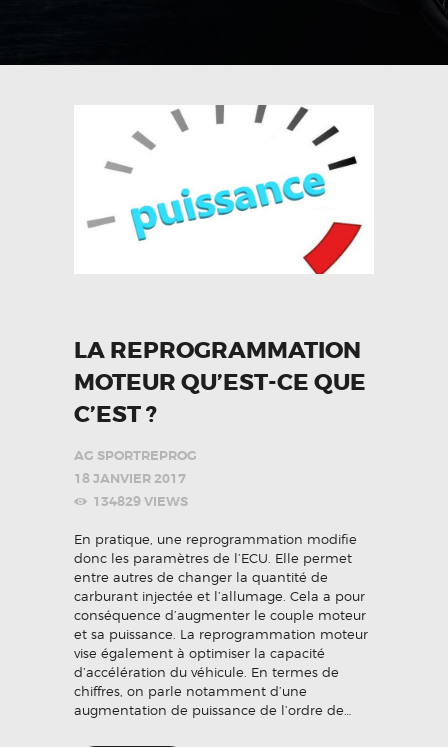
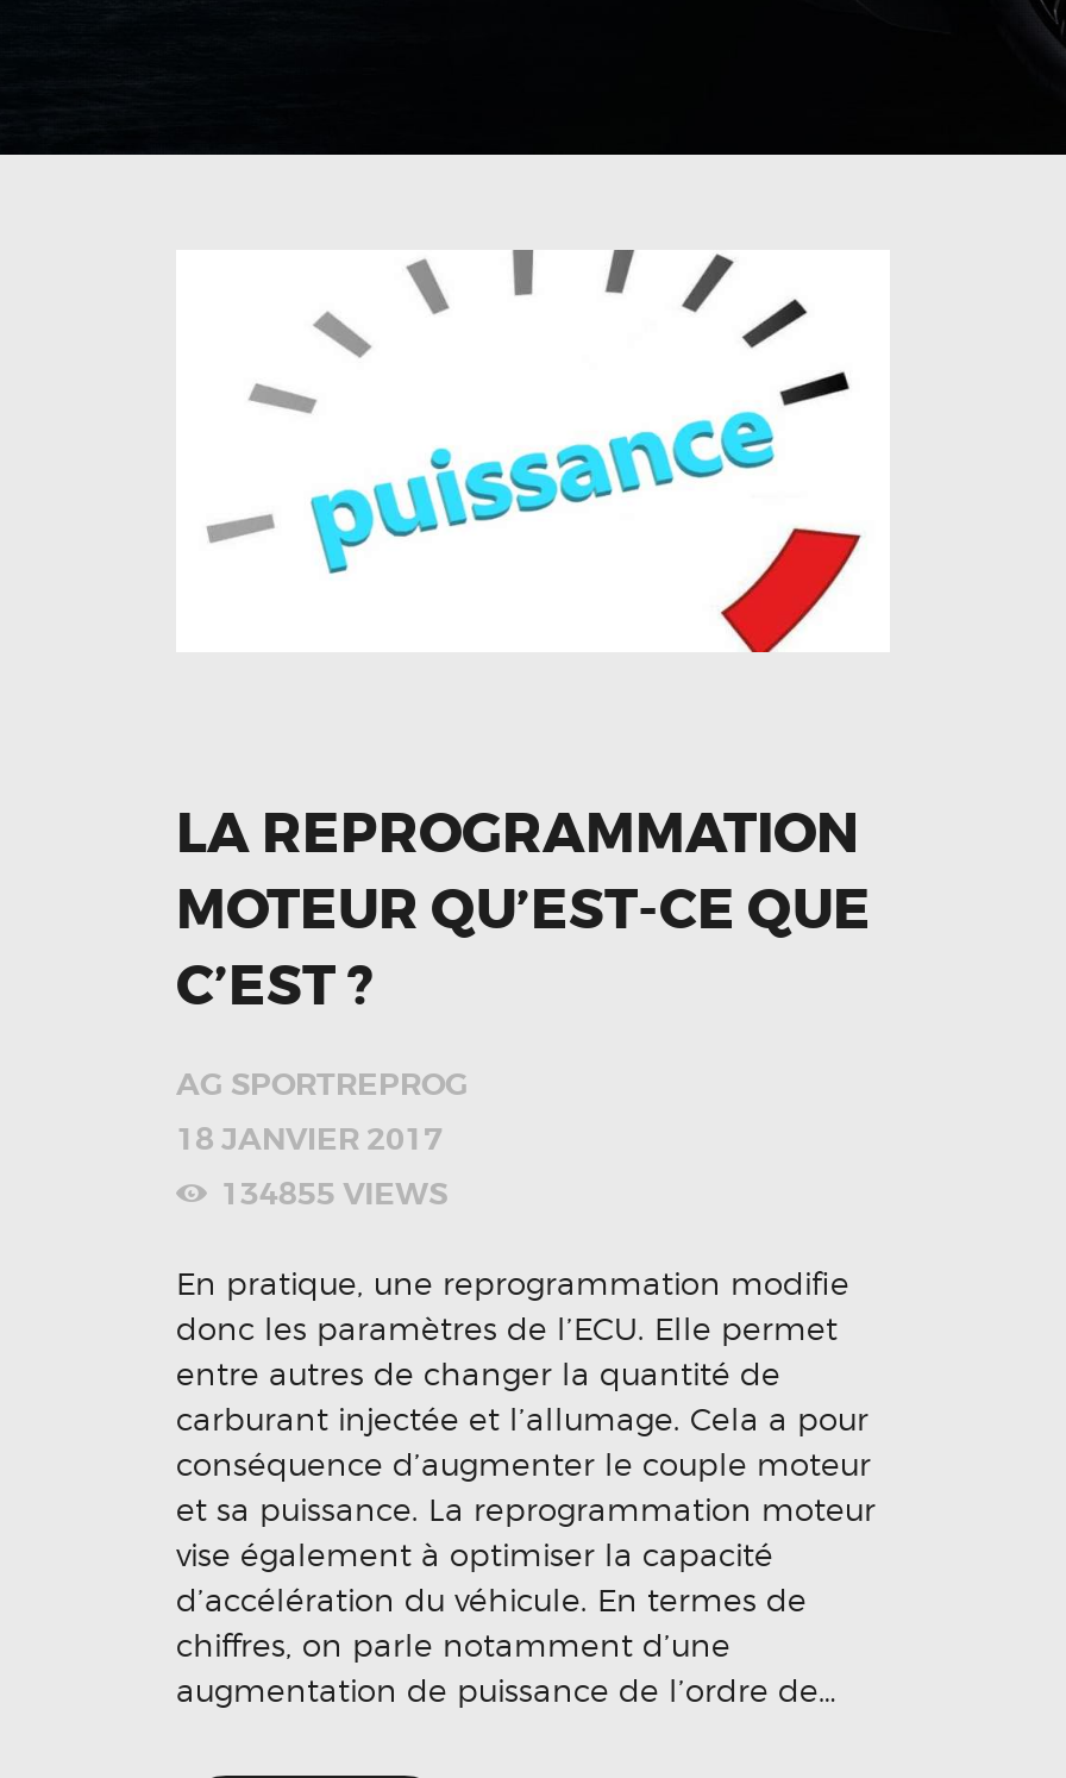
[93,493,188,510] 134829 VIEWS -> [221,1173,448,1213] 134855 VIEWS

